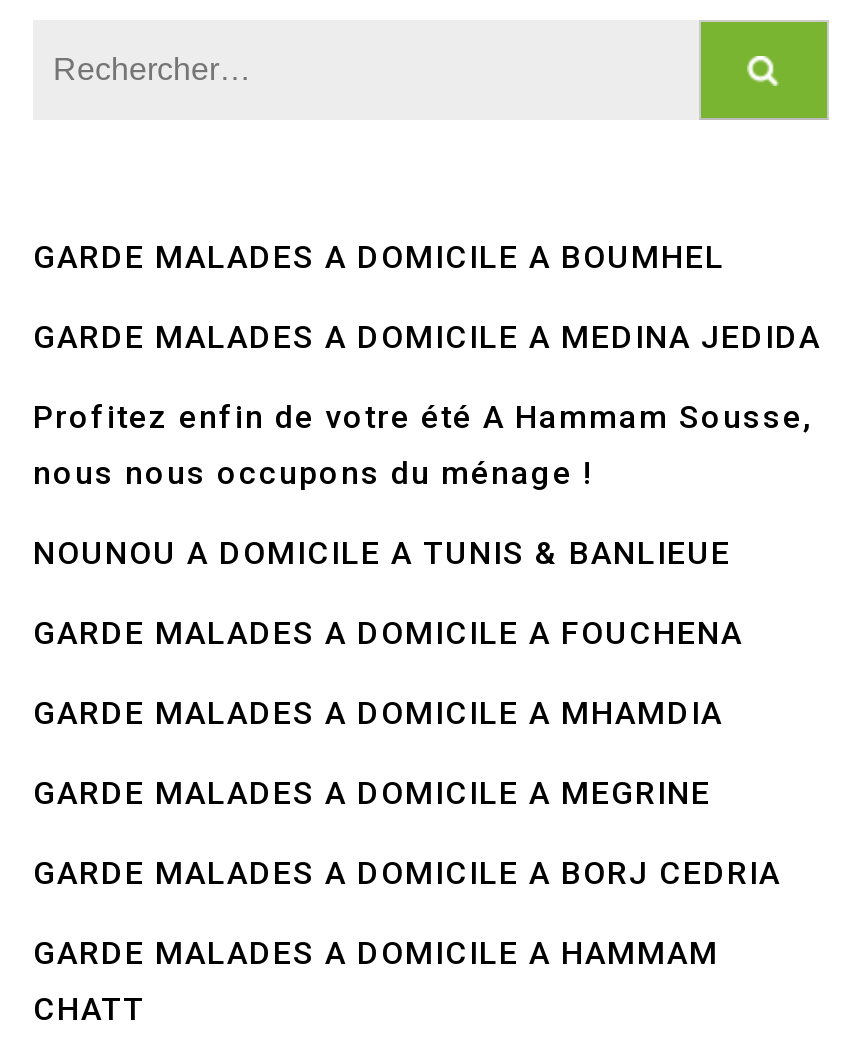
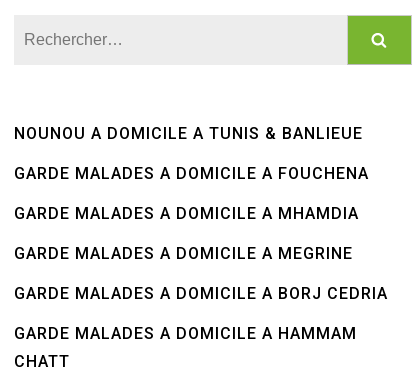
[33,238,821,492] GARDE MALADES A DOMICILE A BOUMHEL | GARDE MALADES A DOMICILE A MEDINA JEDIDA | Profitez enfin de votre été A Hammam Sousse, | nous nous occupons du ménage ! -> none

